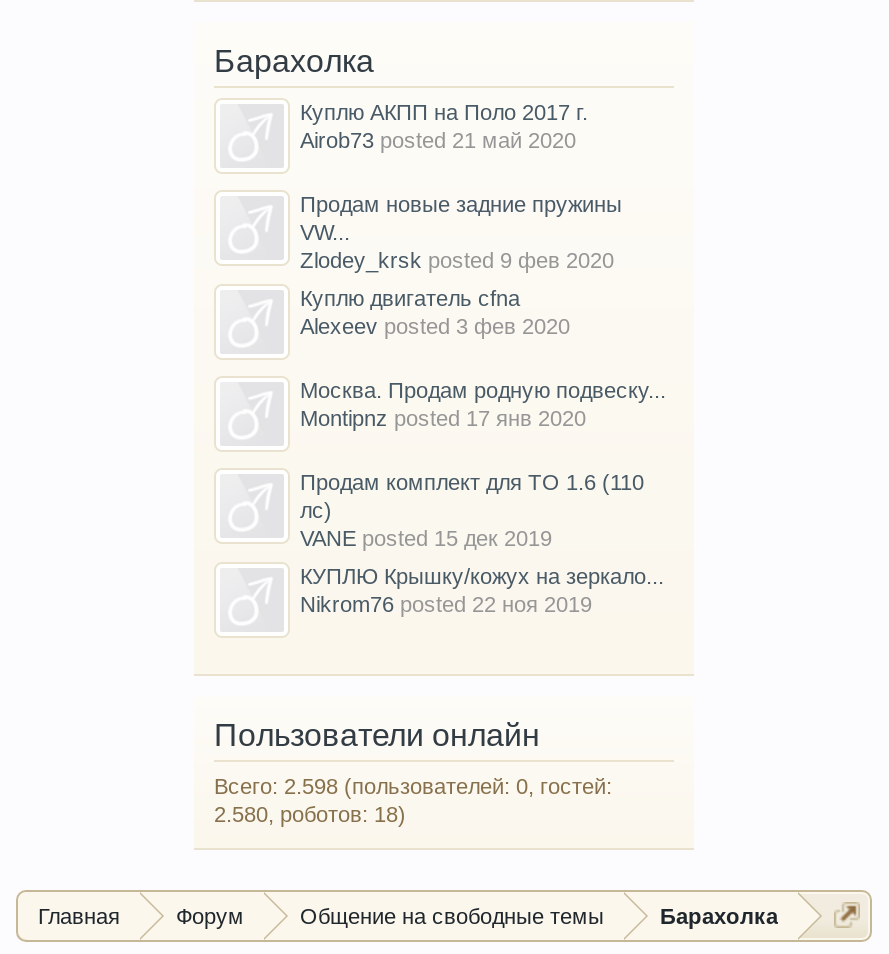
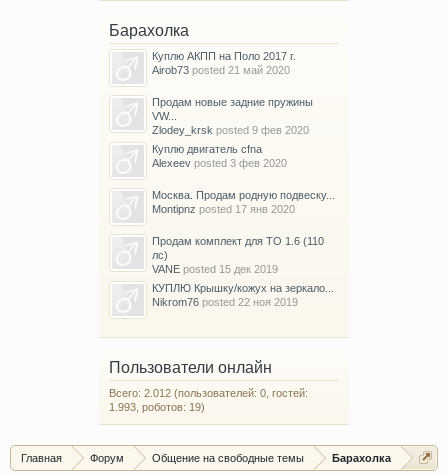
[214,773,612,797] Всего: 2.598 (пользователей: 0, гостей: -> [109,387,308,399] Всего: 2.012 (пользователей: 0, гостей:
[214,801,406,825] 2.580, роботов: 18) -> [109,401,205,413] 1.993, роботов: 19)

